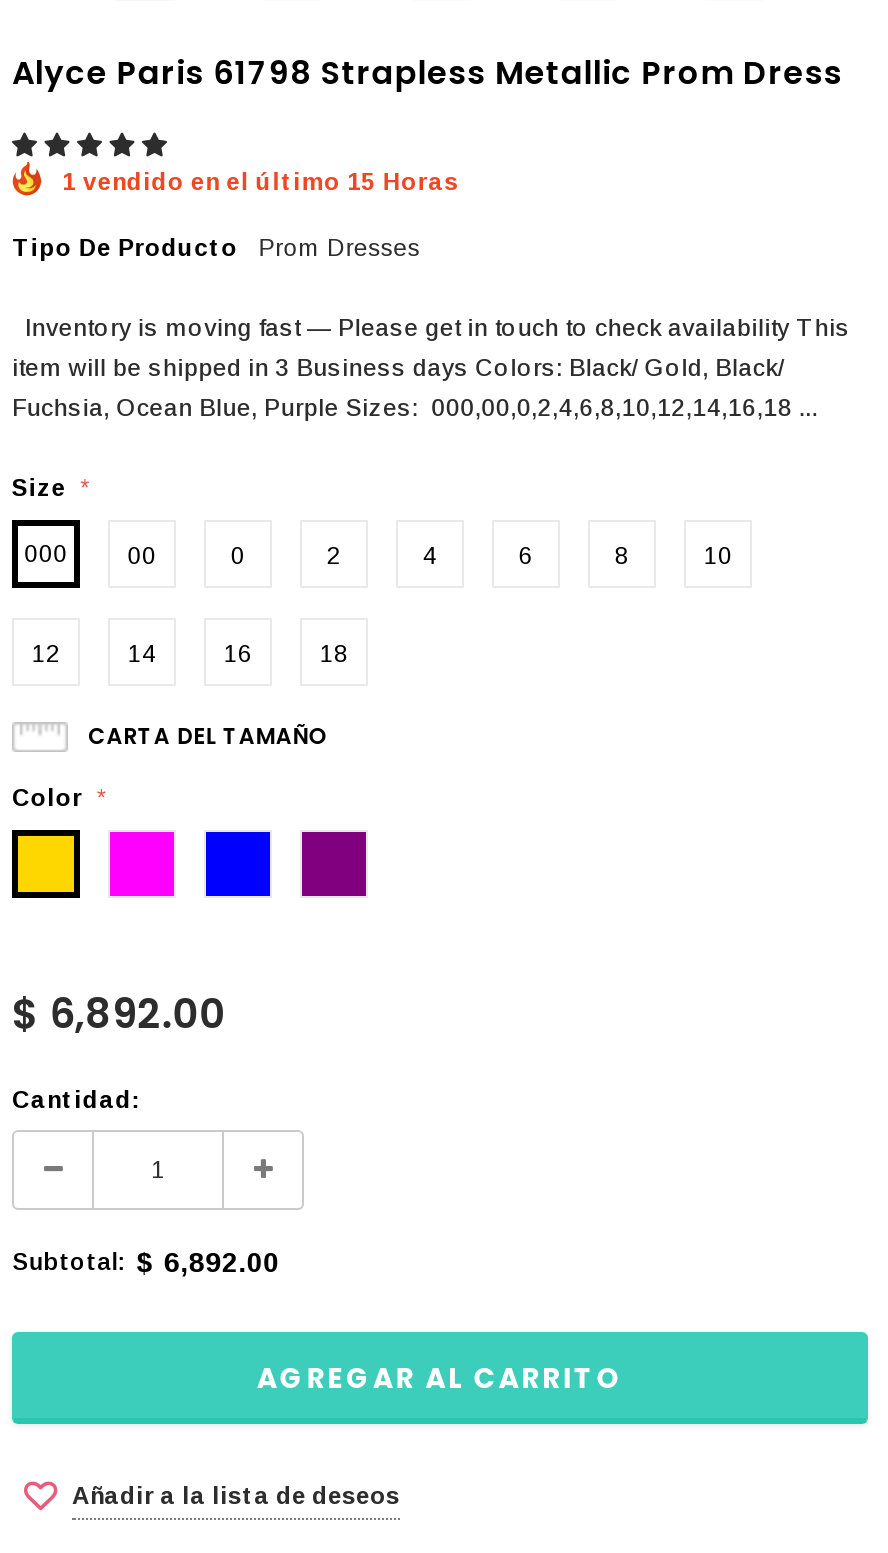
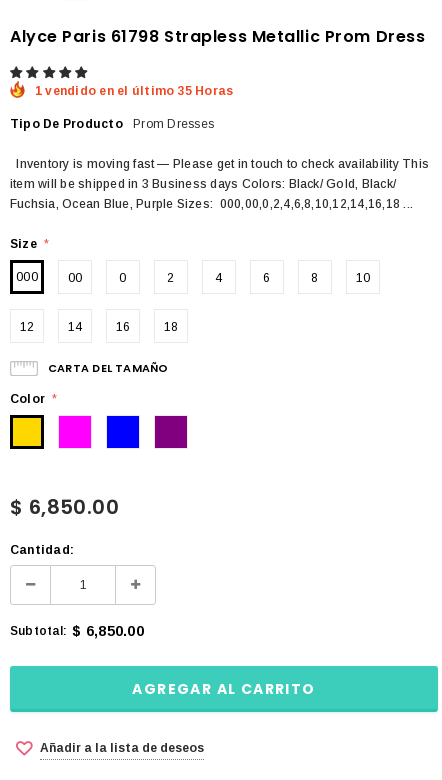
[62,169,459,197] 1 vendido en el último 15 Horas -> [35,84,233,98] 1 vendido en el último 35 Horas
[12,987,226,1043] $ 6,892.00 -> [10,493,119,521] $ 6,850.00
[12,1245,280,1277] Subtotal: $ 6,892.00 -> [10,623,144,639] Subtotal: $ 6,850.00

